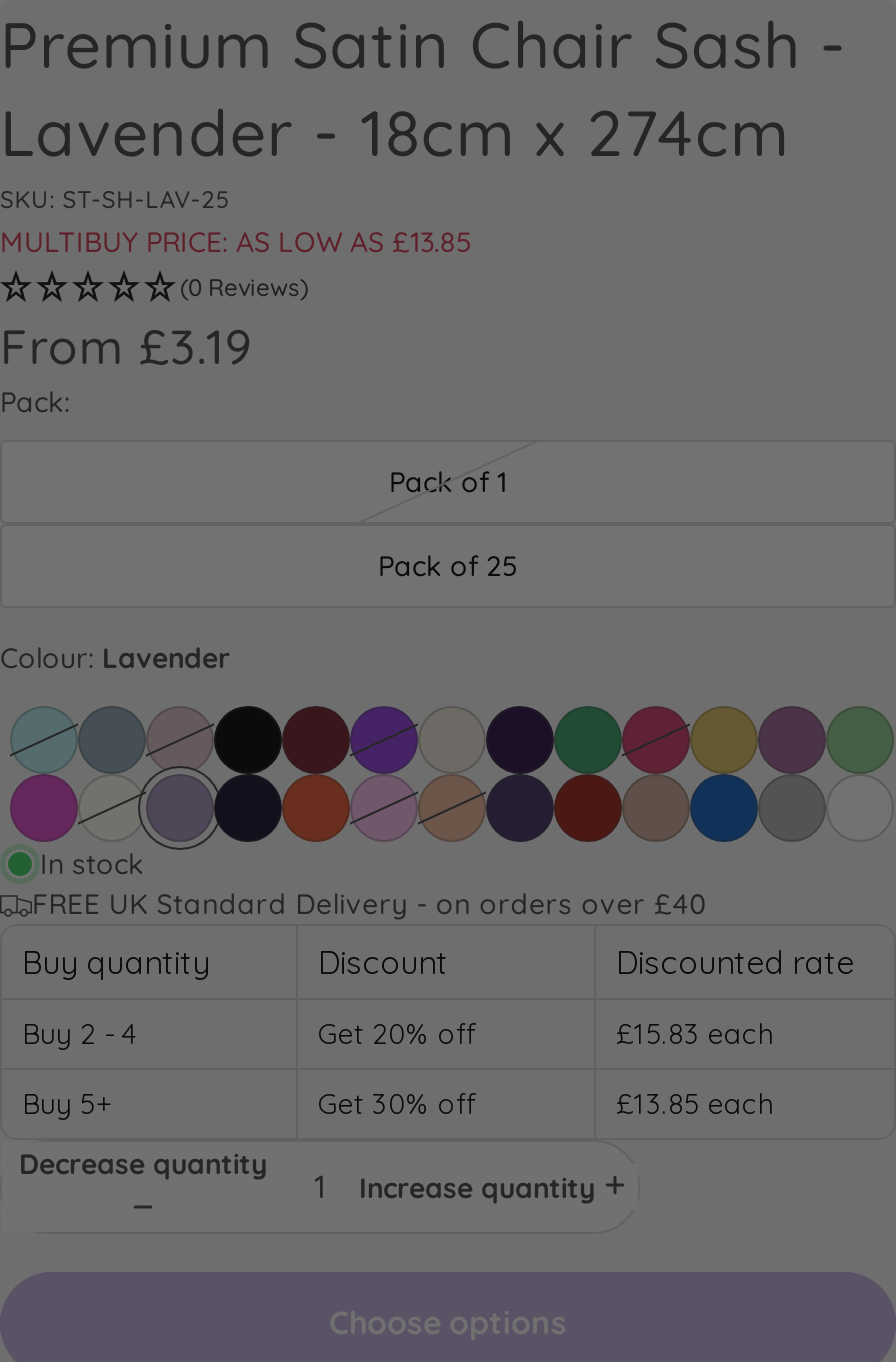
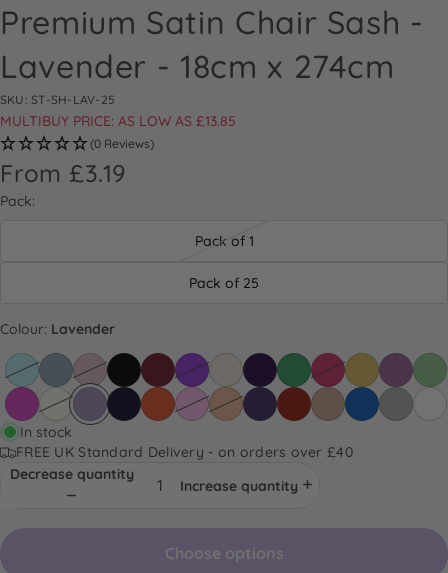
[22,943,854,1123] Buy quantity | Discount | Discounted rate | Buy 2 - 4 | Get 20% off | £15.83 each | Buy 5+ | Get 30% off | £13.85 each -> none

